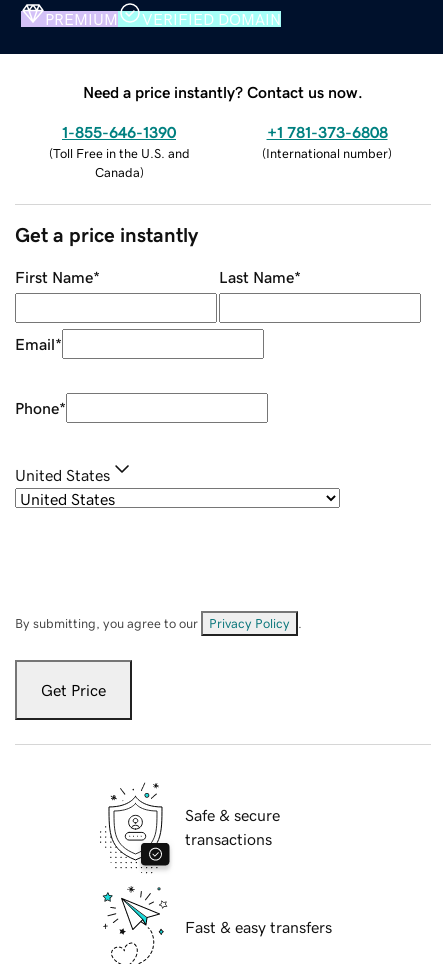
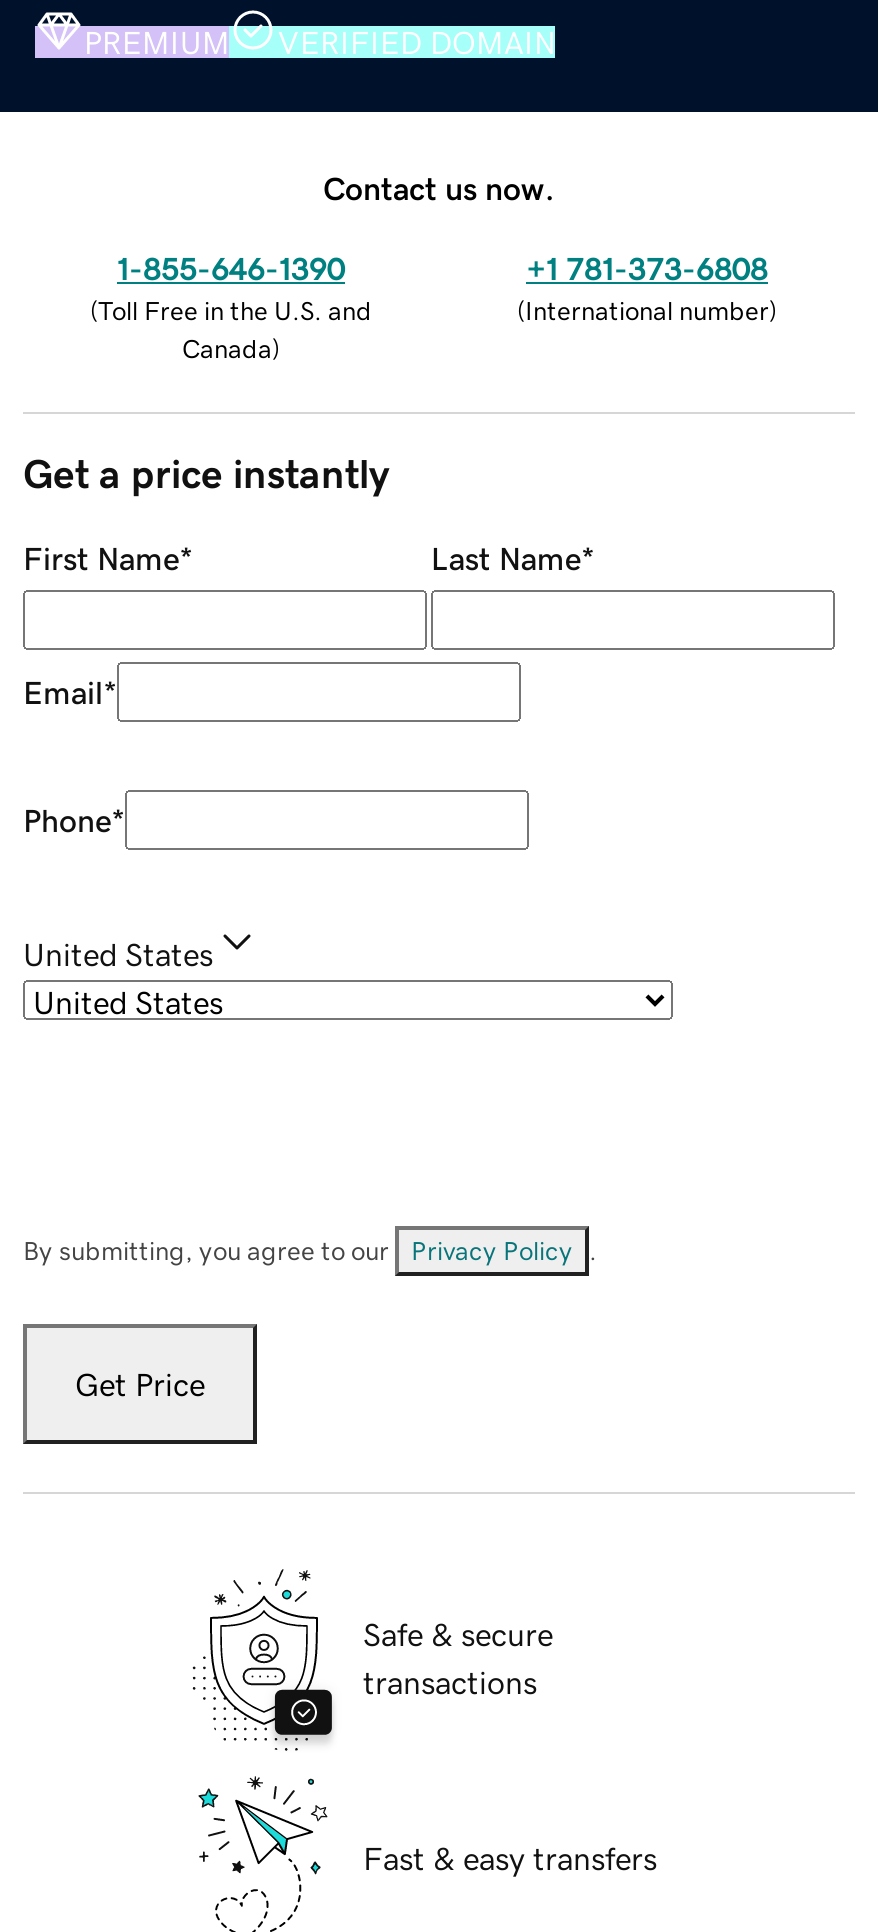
[83,84,363,100] Need a price instantly? Contact us now. -> [323,171,555,203] Contact us now.

